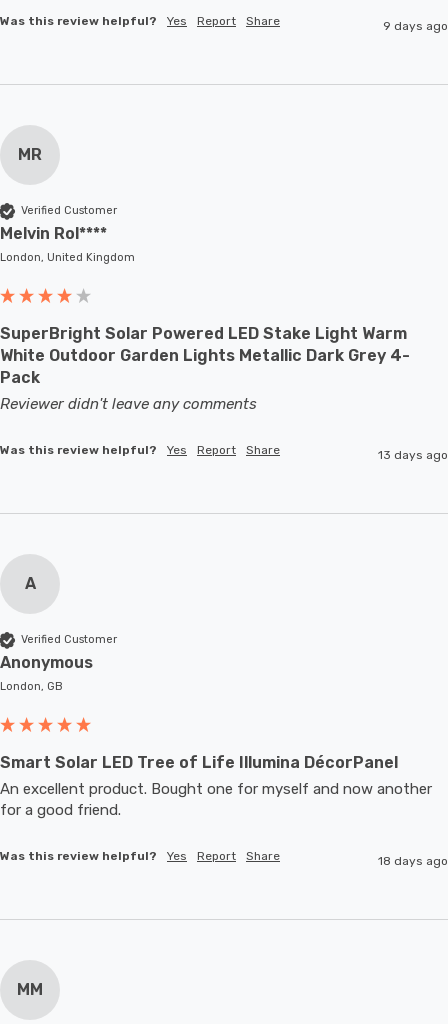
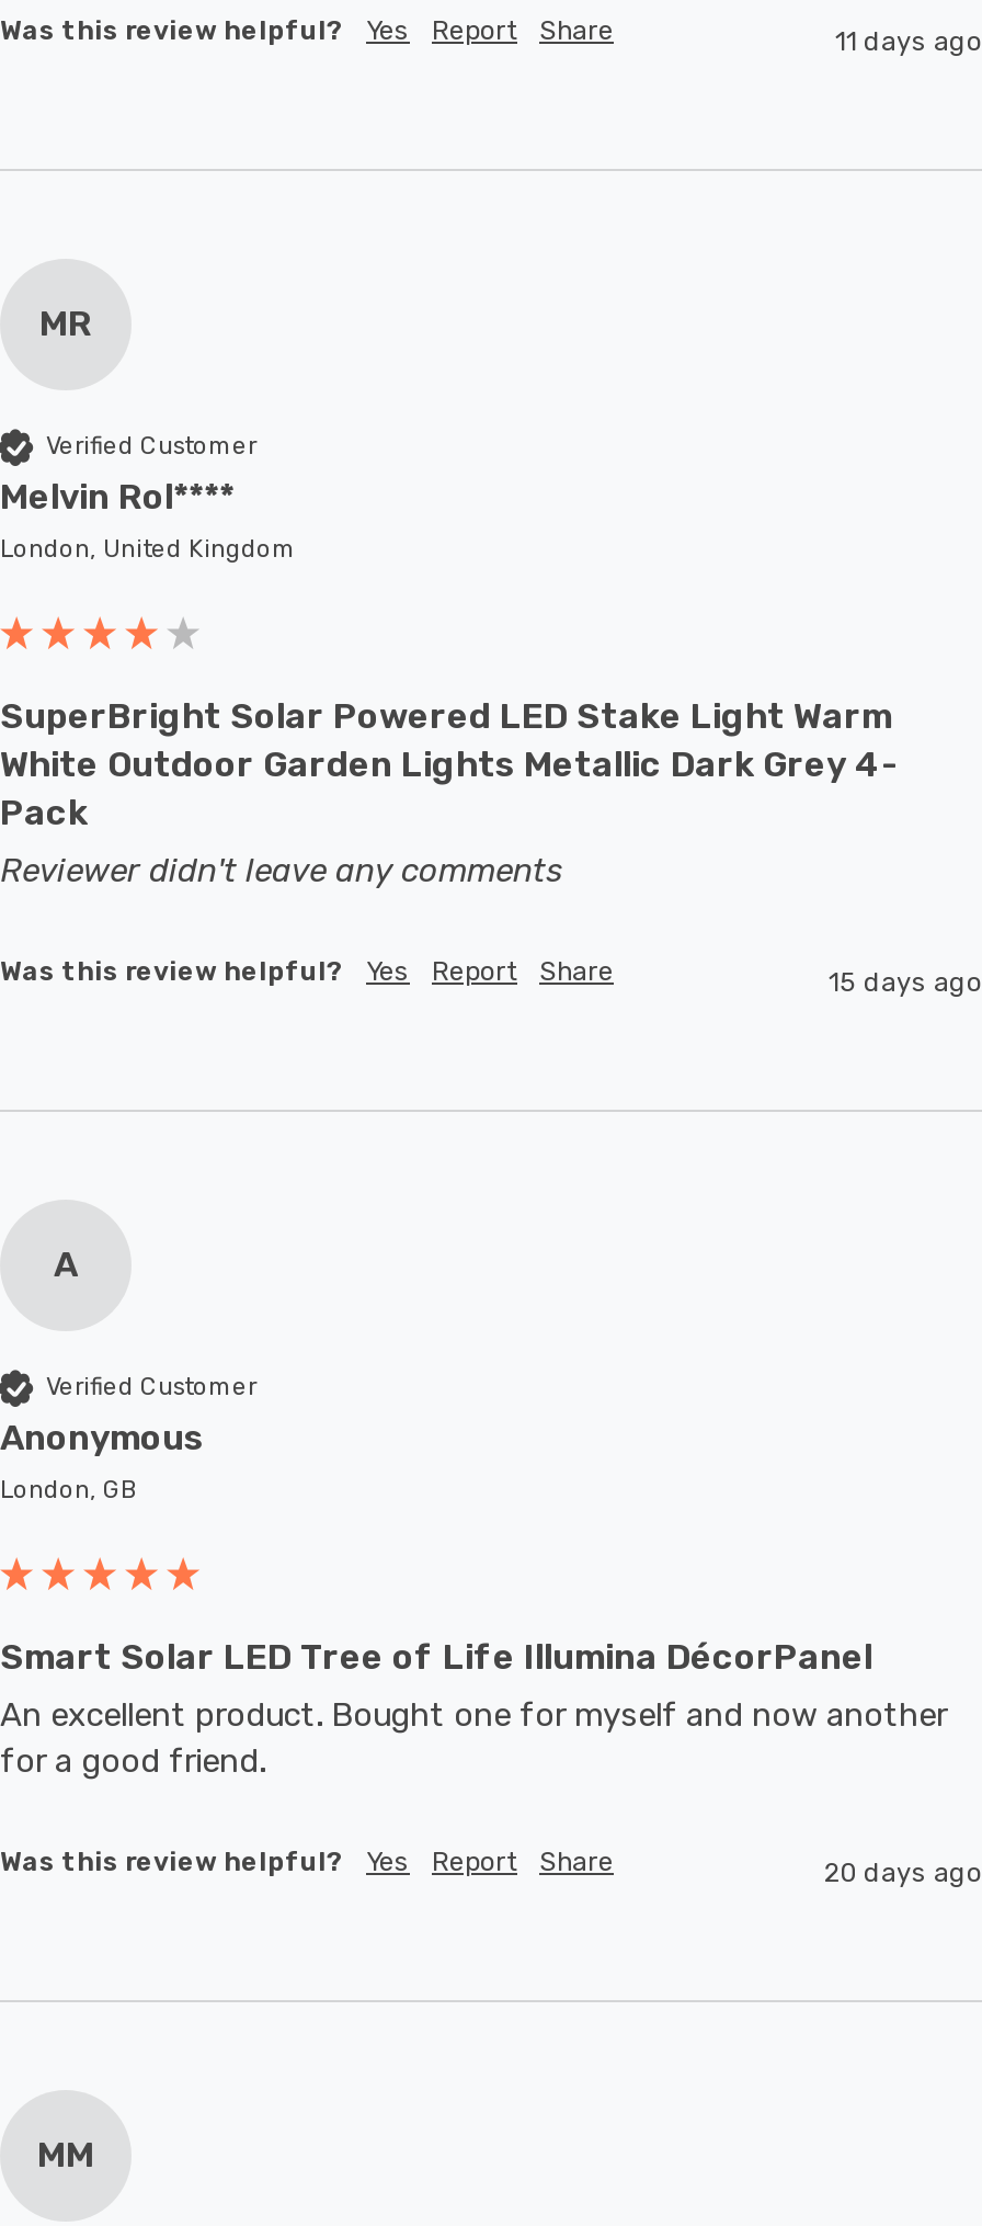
[383,19,448,33] 9 days ago -> [835,25,982,56] 11 days ago
[378,448,448,462] 13 days ago -> [829,966,982,997] 15 days ago
[378,854,448,868] 18 days ago -> [824,1857,982,1887] 20 days ago

